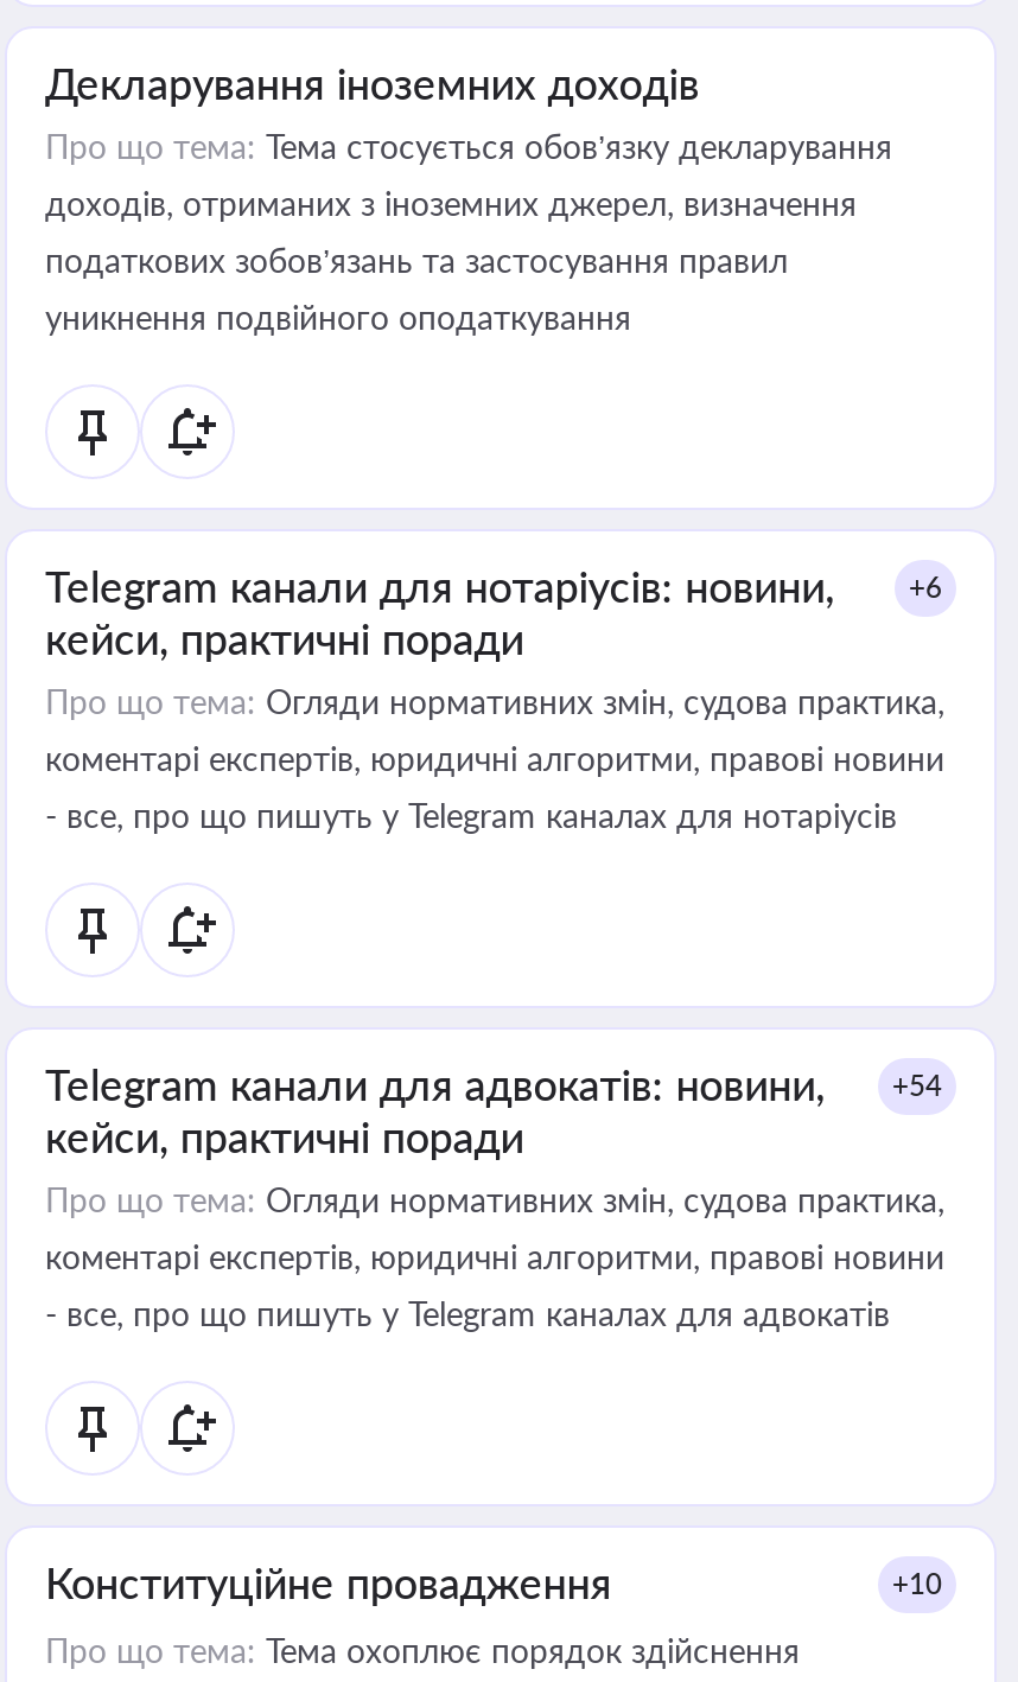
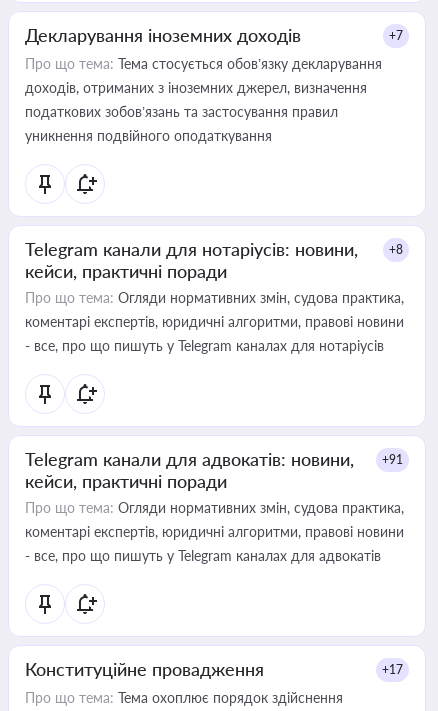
none -> [389,28,403,43] +7
[909,569,942,605] +6 -> [389,242,403,257] +8
[45,1058,942,1110] Telegram канали для адвокатів: новини, +54 -> [25,448,403,470] Telegram канали для адвокатів: новини, +91
[892,1566,942,1601] +10 -> [382,662,403,677] +17

